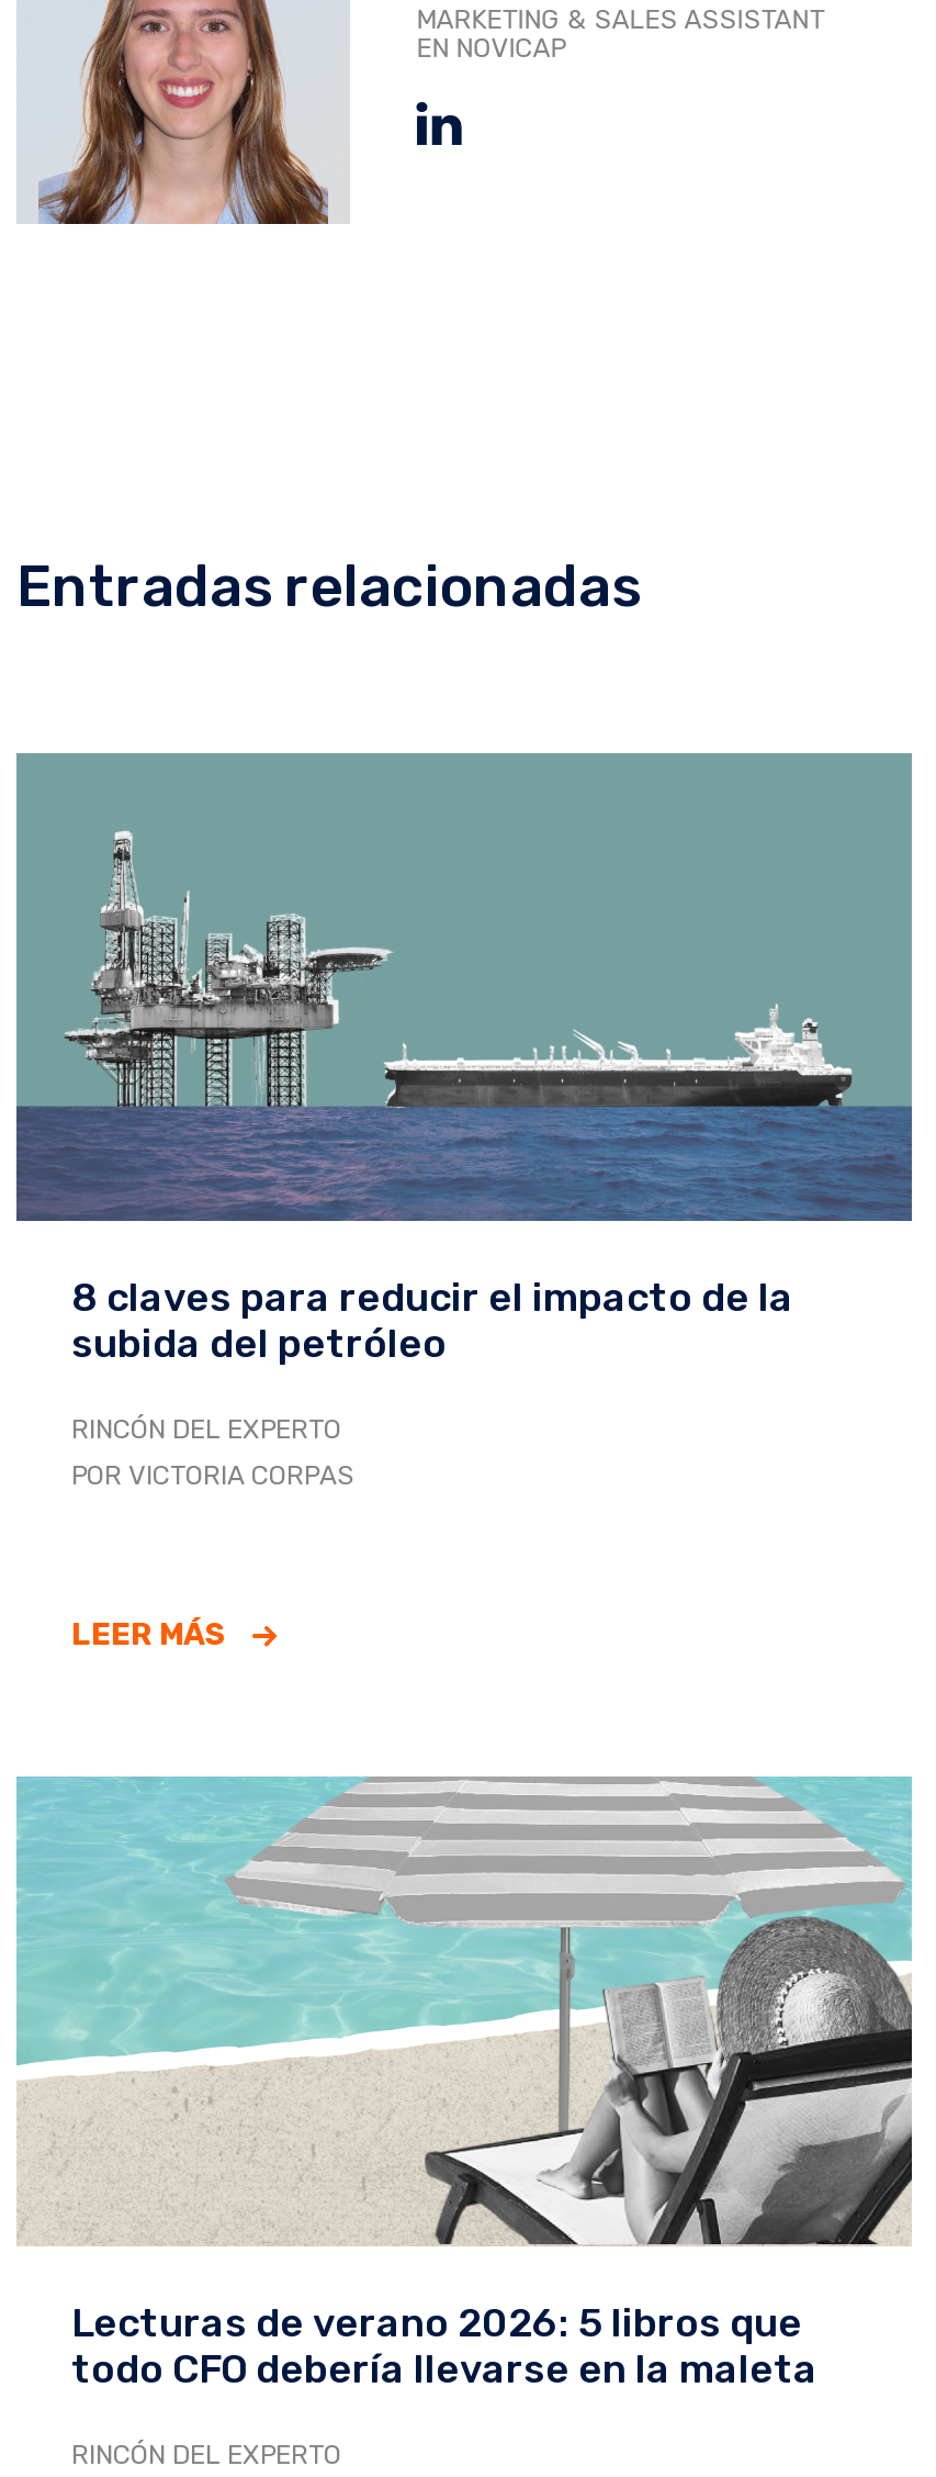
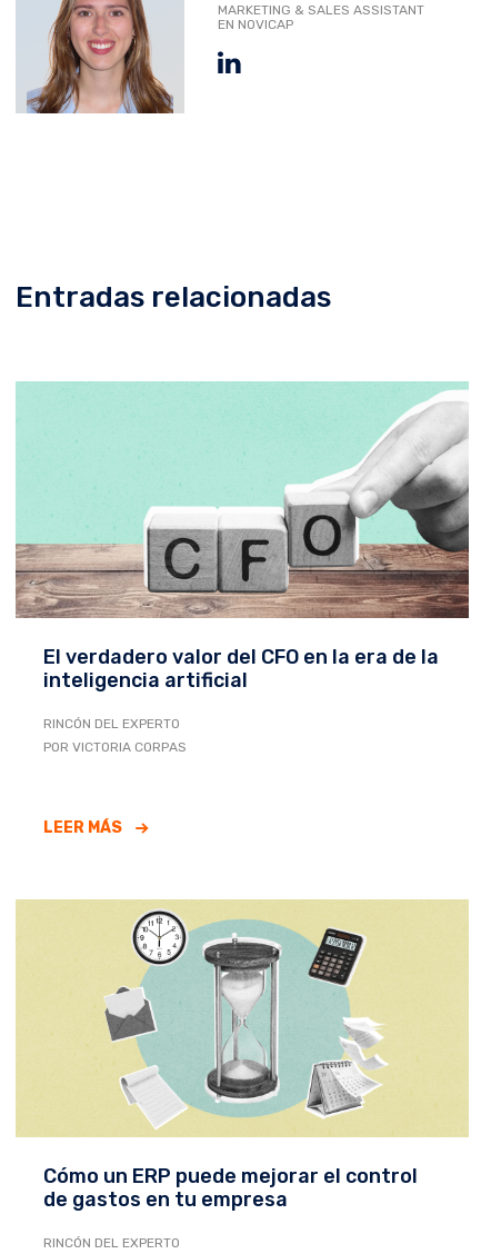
[14,753,914,1369] [image] | 8 claves para reducir el impacto de la | subida del petróleo -> [14,382,470,693] [image] | El verdadero valor del CFO en la era de la | inteligencia artificial
[14,1774,914,2393] [image] | Lecturas de verano 2026: 5 libros que | todo CFO debería llevarse en la maleta -> [14,898,469,1212] [image] | Cómo un ERP puede mejorar el control | de gastos en tu empresa

